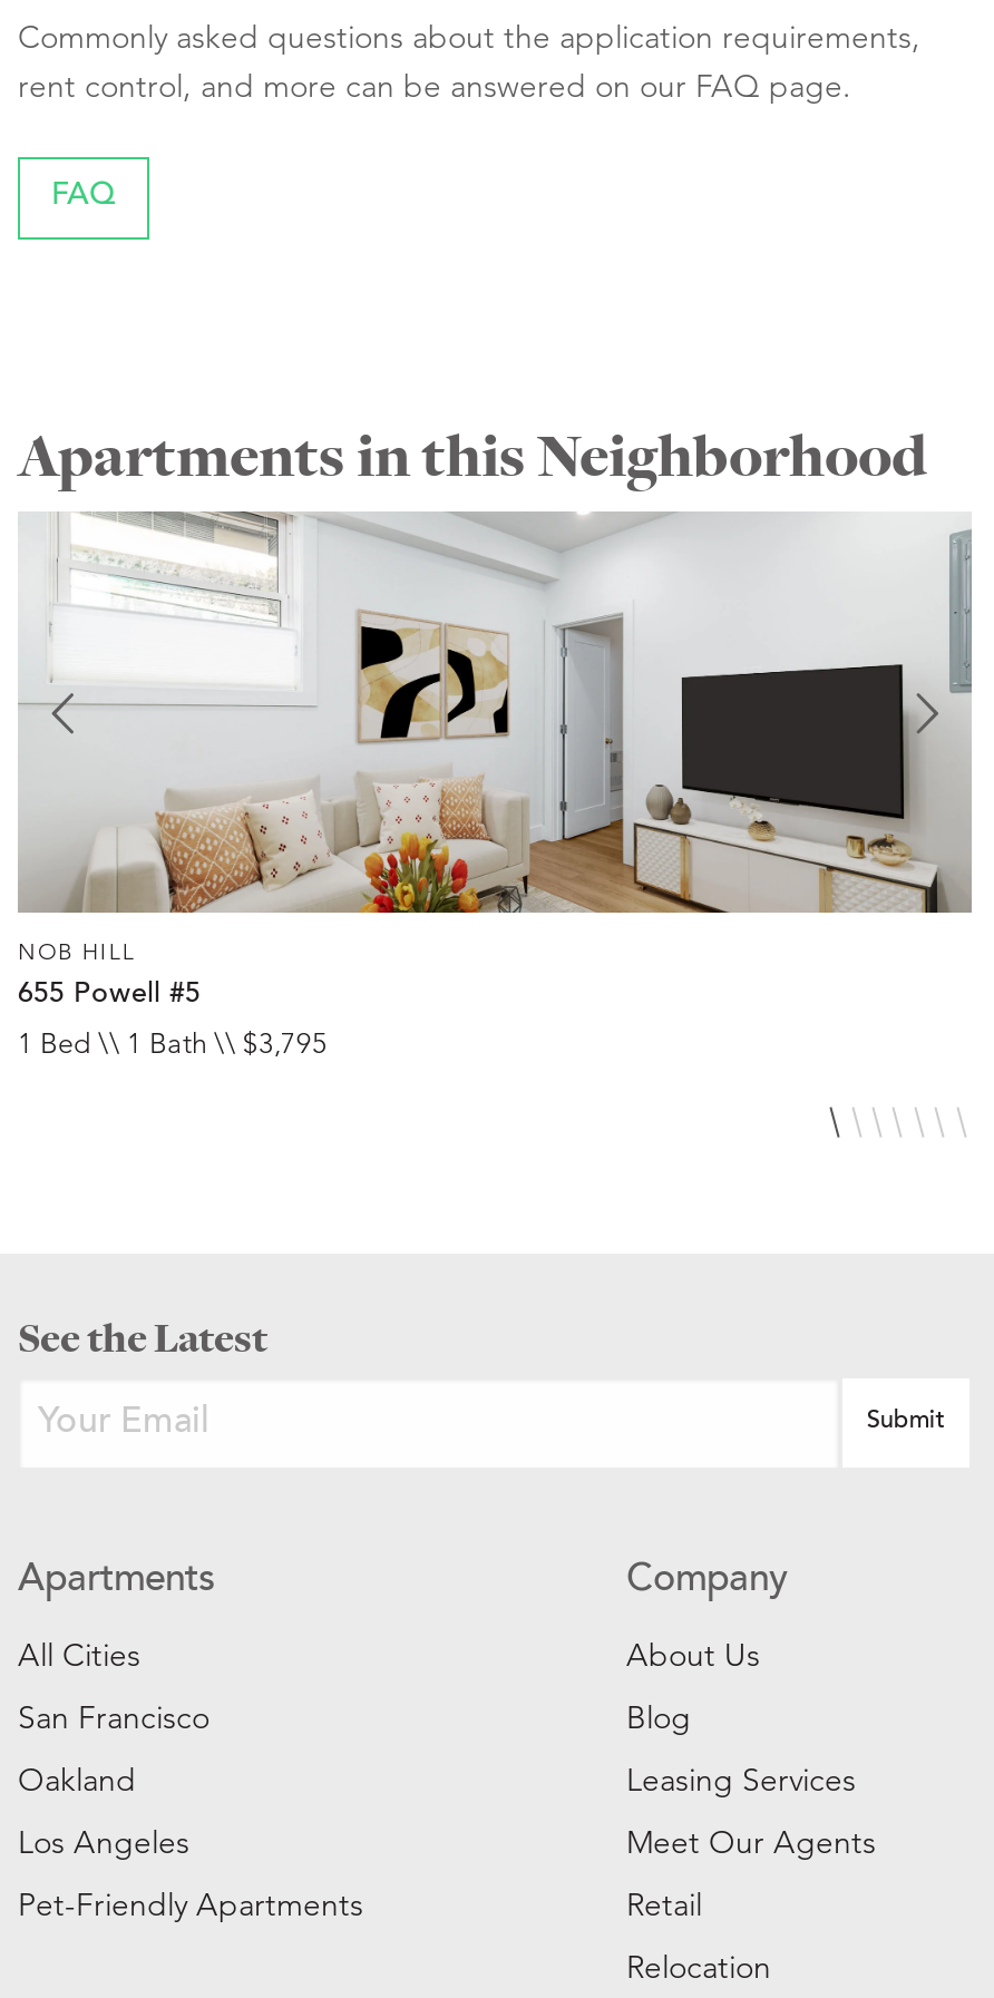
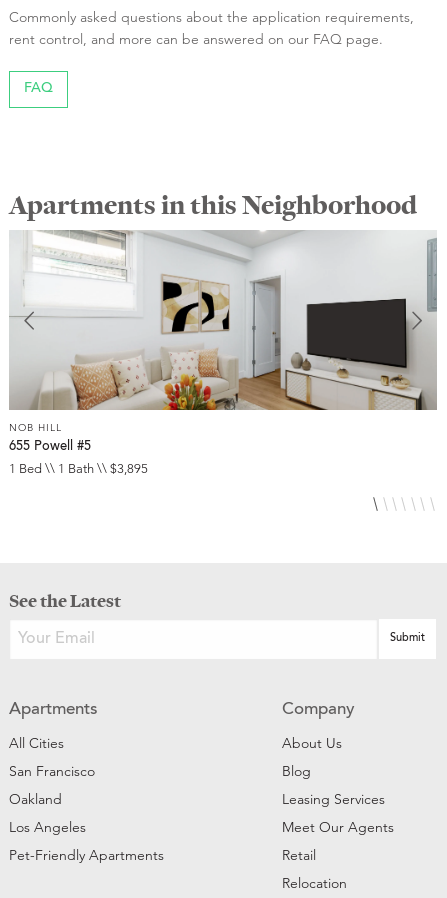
[18,1024,328,1060] 1 Bed \\ 1 Bath \\ $3,795 -> [9,460,148,476] 1 Bed \\ 1 Bath \\ $3,895

